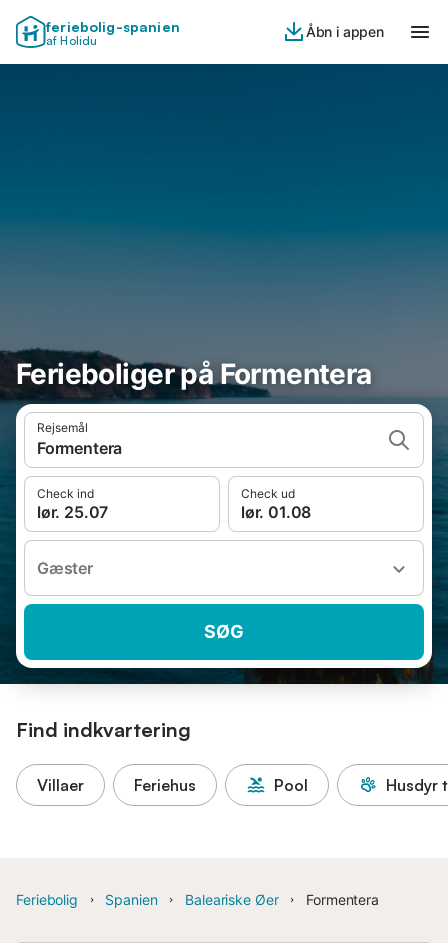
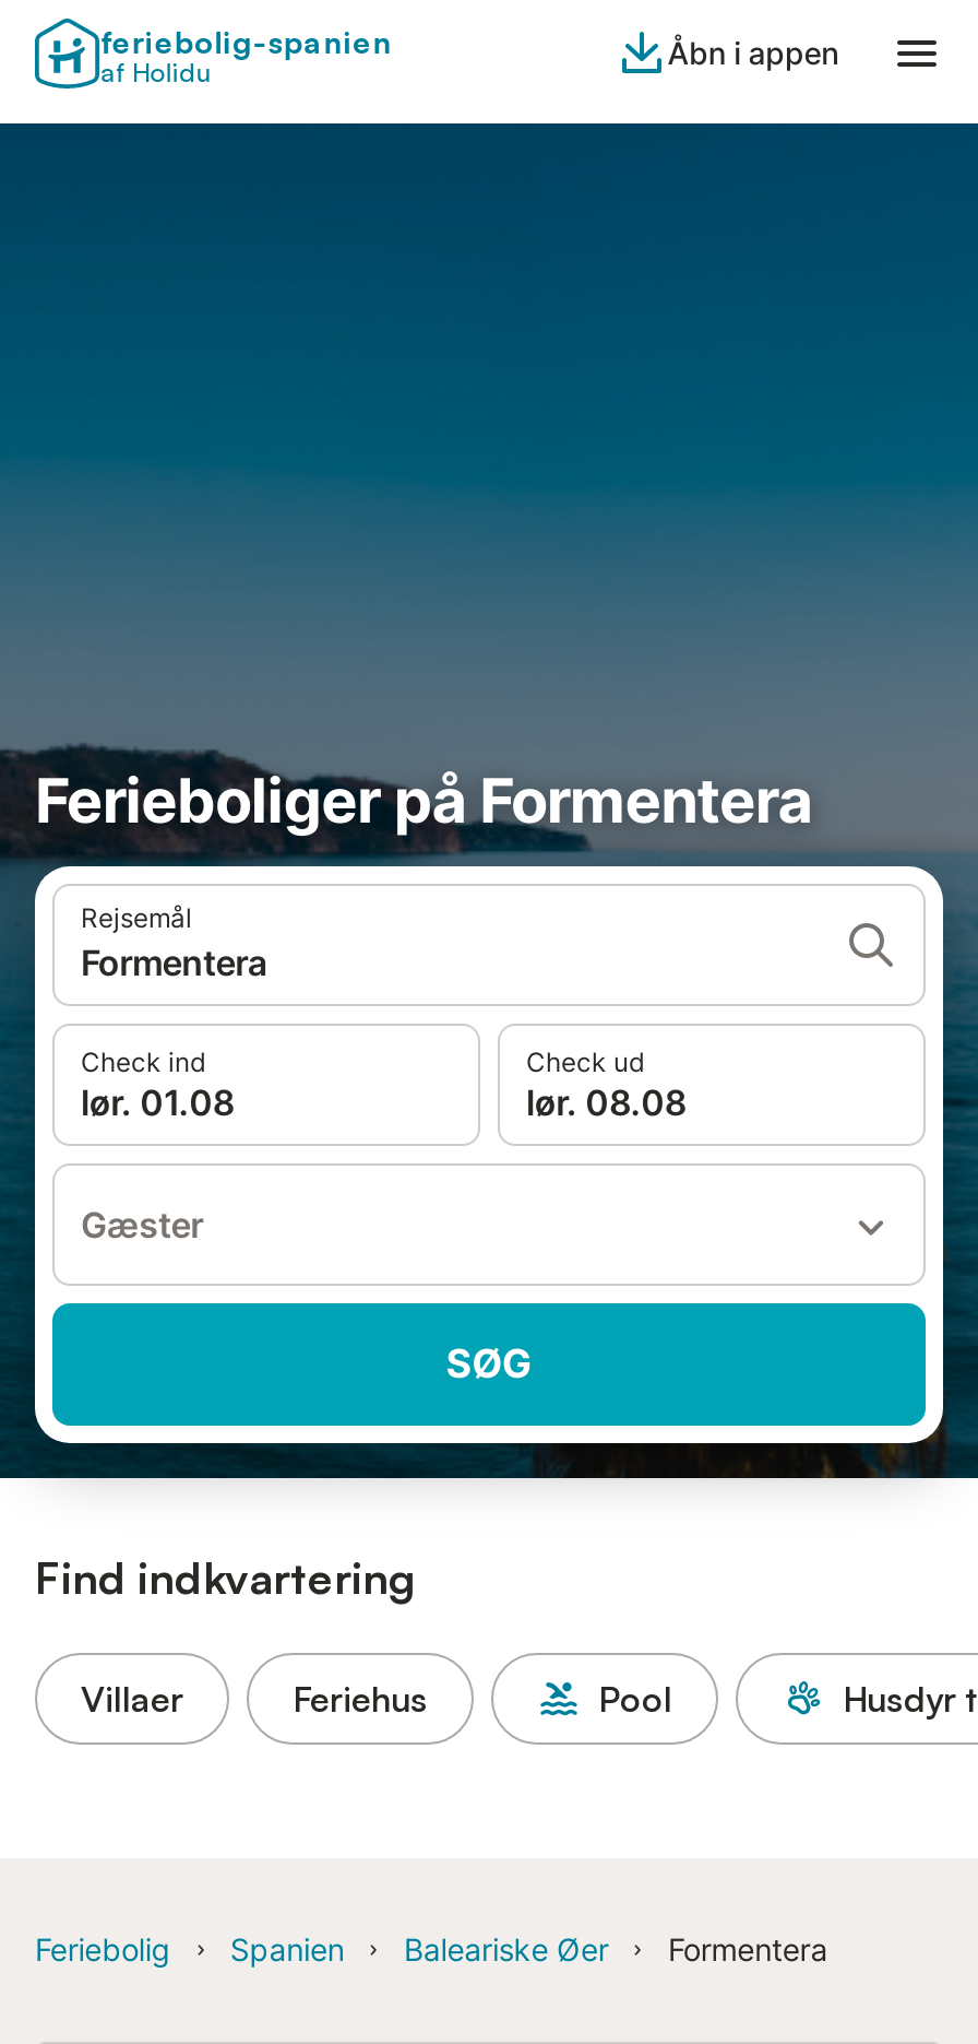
[37,502,108,522] lør. 25.07 -> [81,1080,234,1124] lør. 01.08
[241,502,311,522] lør. 01.08 -> [526,1080,686,1124] lør. 08.08

